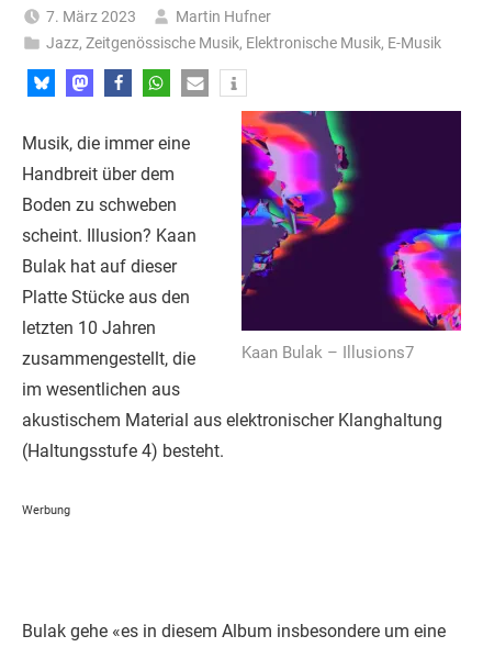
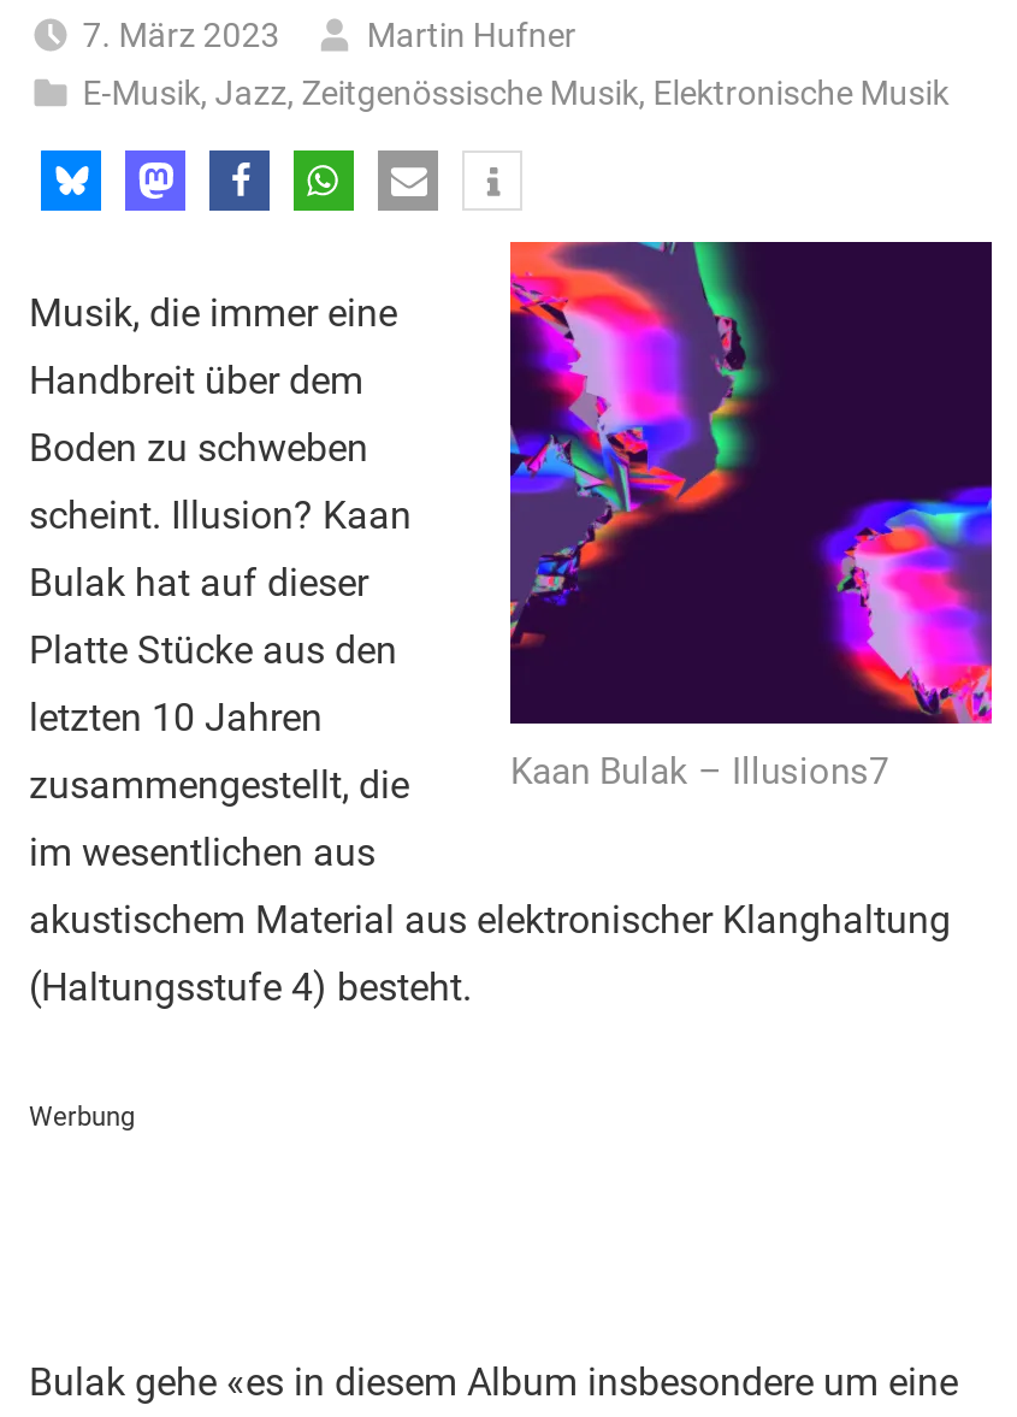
[46,34,442,52] Jazz, Zeitgenössische Musik, Elektronische Musik, E-Musik -> [82,74,949,112] E-Musik, Jazz, Zeitgenössische Musik, Elektronische Musik

